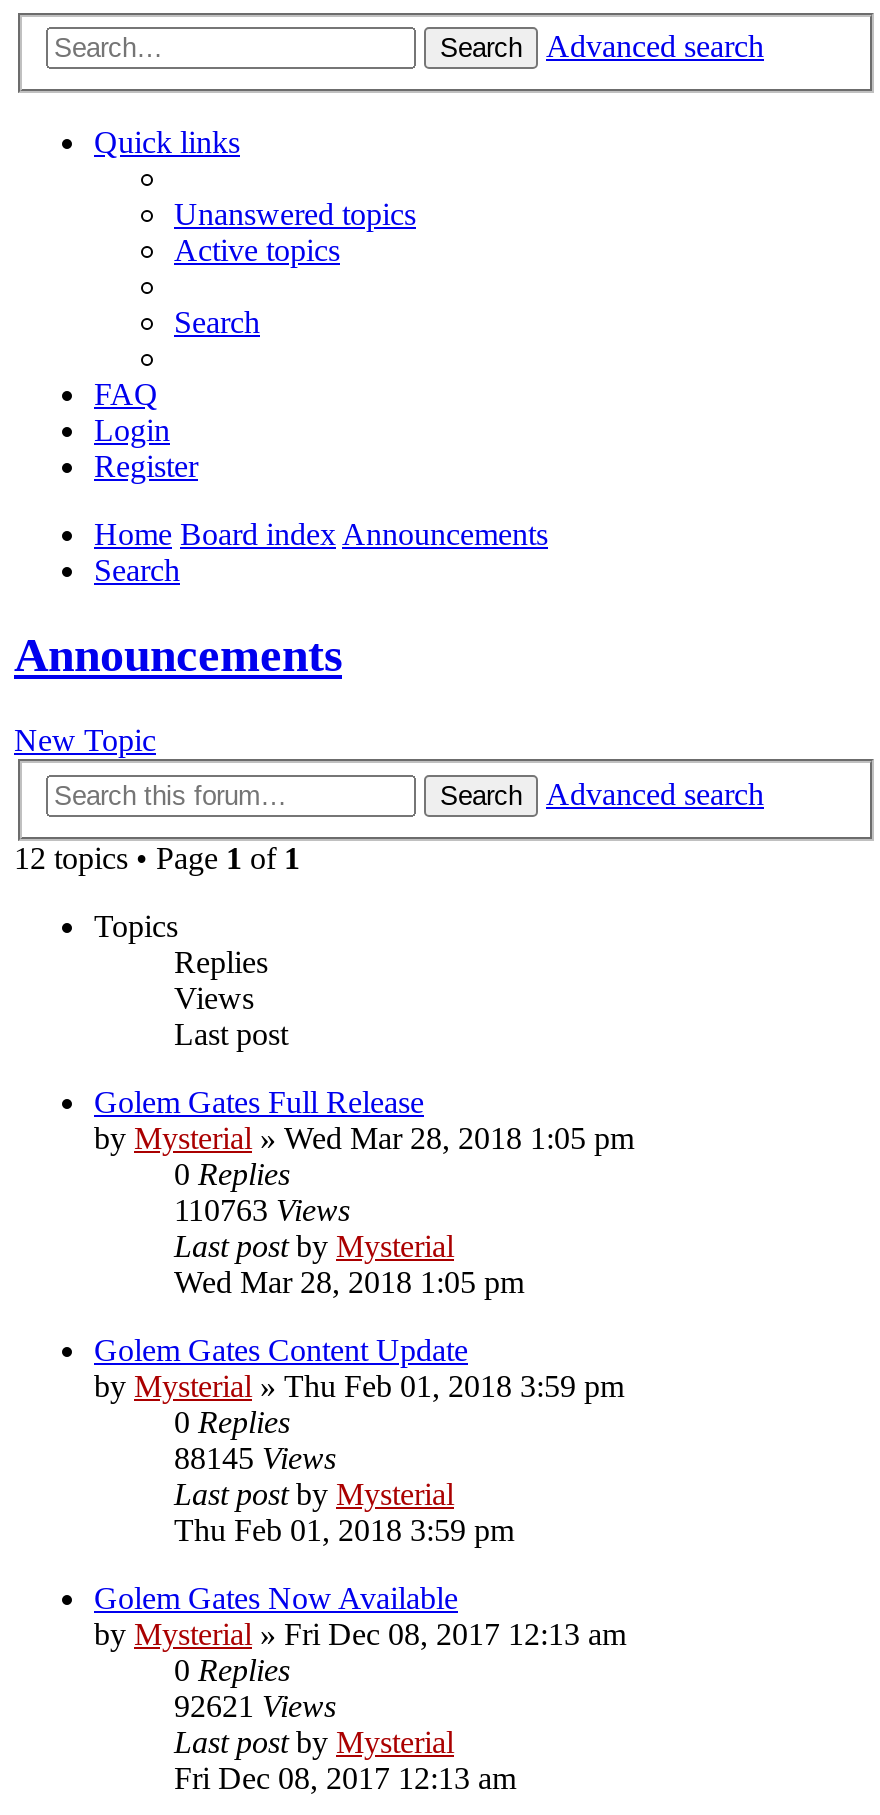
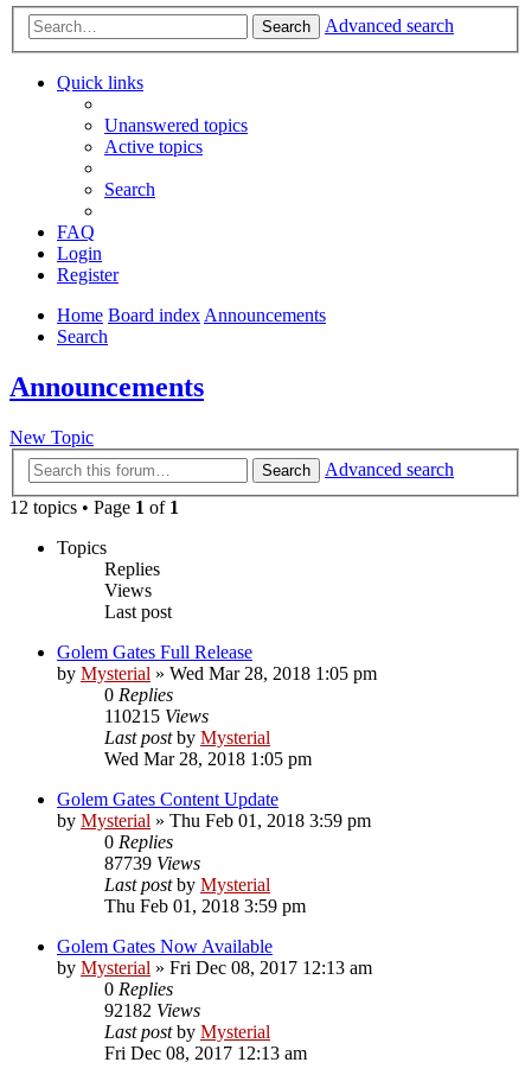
[174,1193,350,1227] 110763 Views -> [104,706,209,726] 110215 Views
[174,1441,336,1475] 88145 Views -> [104,853,200,873] 87739 Views
[174,1689,336,1723] 92621 Views -> [104,1000,200,1020] 92182 Views

